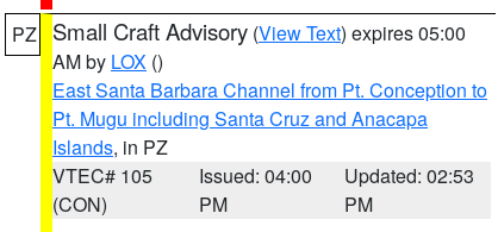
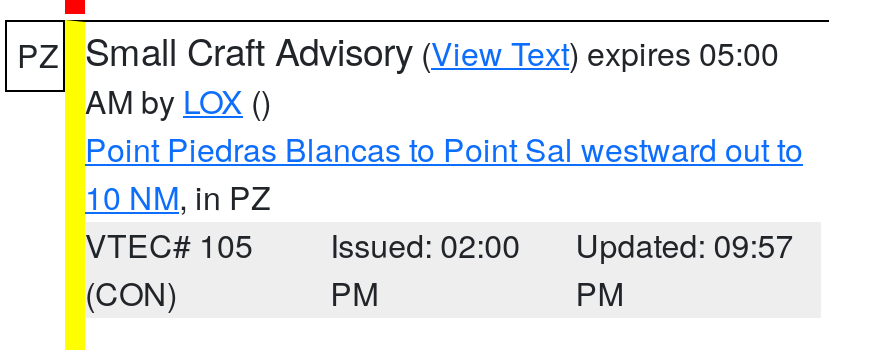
[52,76,487,161] East Santa Barbara Channel from Pt. Conception to | Pt. Mugu including Santa Cruz and Anacapa | Islands, in PZ -> [85,126,803,220] Point Piedras Blancas to Point Sal westward out to | 10 NM, in PZ
[198,162,312,189] Issued: 04:00 -> [330,222,520,268] Issued: 02:00
[345,162,474,189] Updated: 02:53 -> [575,222,793,268] Updated: 09:57

